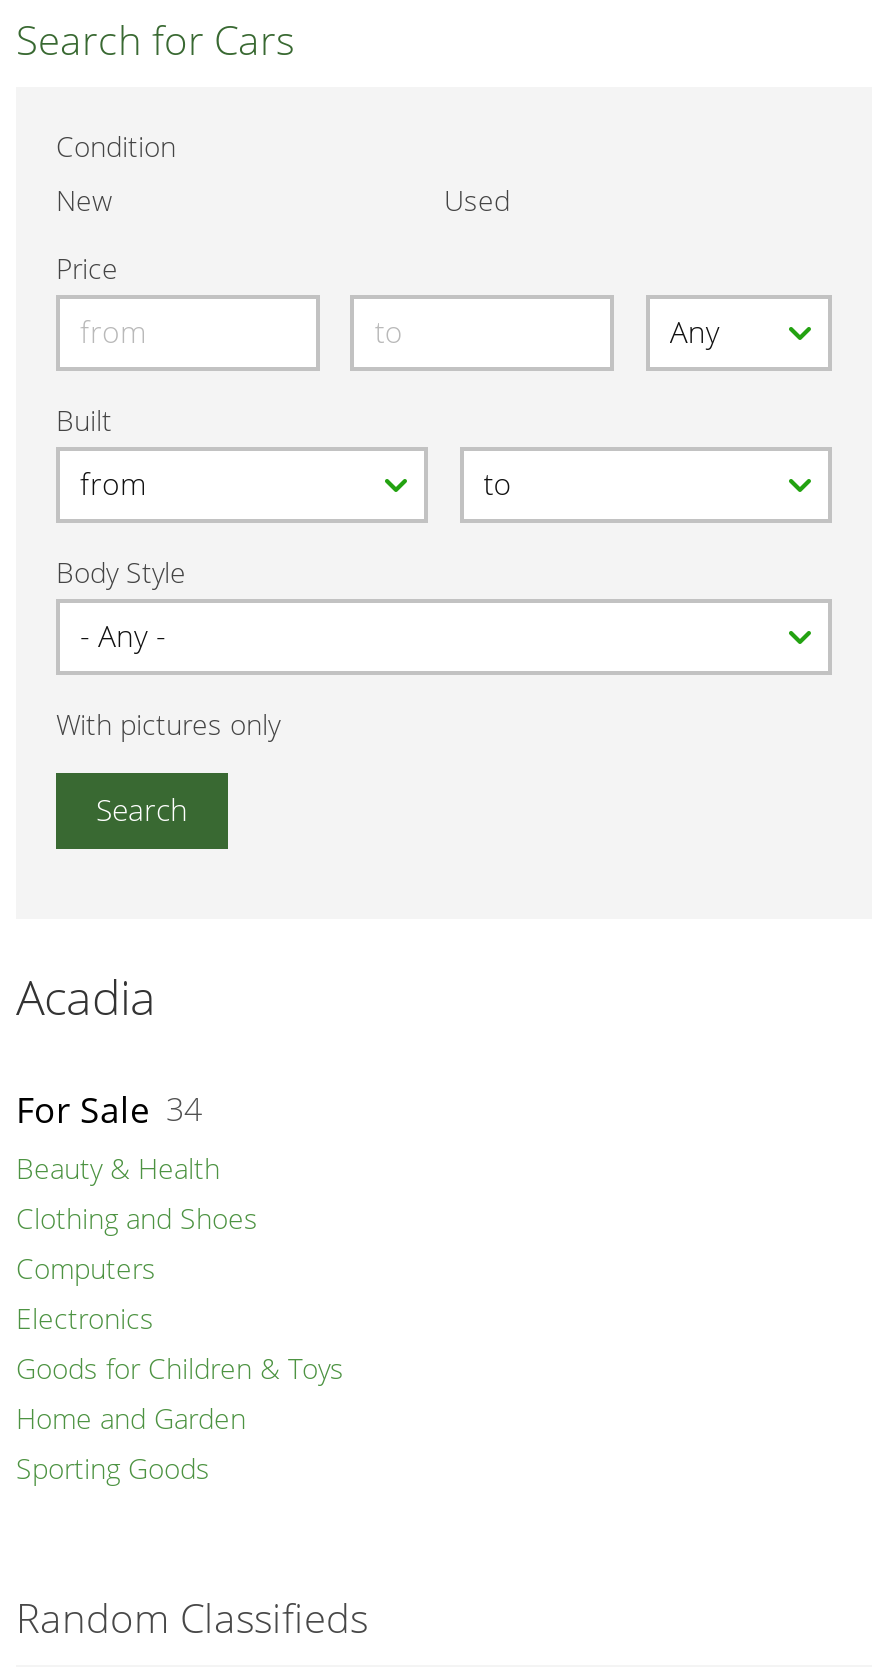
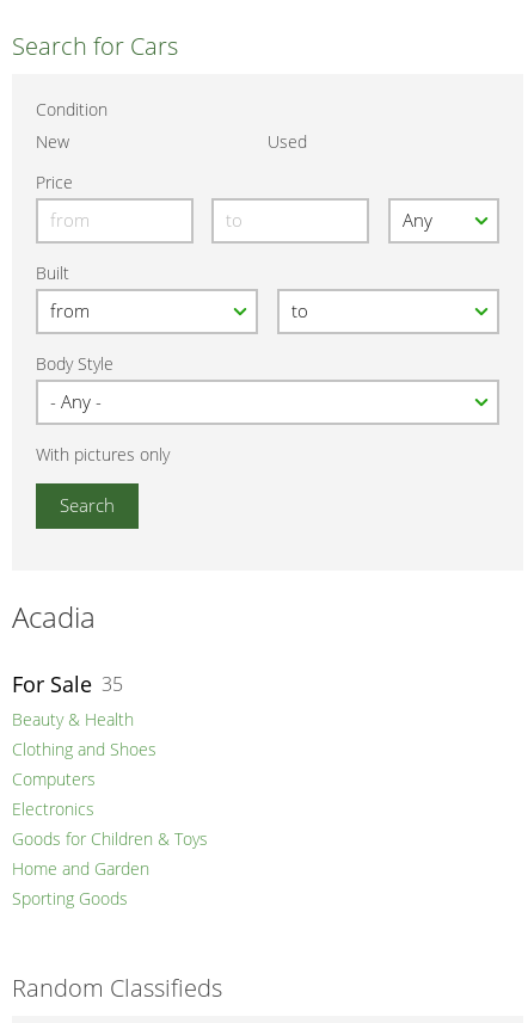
[16,1086,202,1134] For Sale 34 -> [12,670,123,699] For Sale 35

